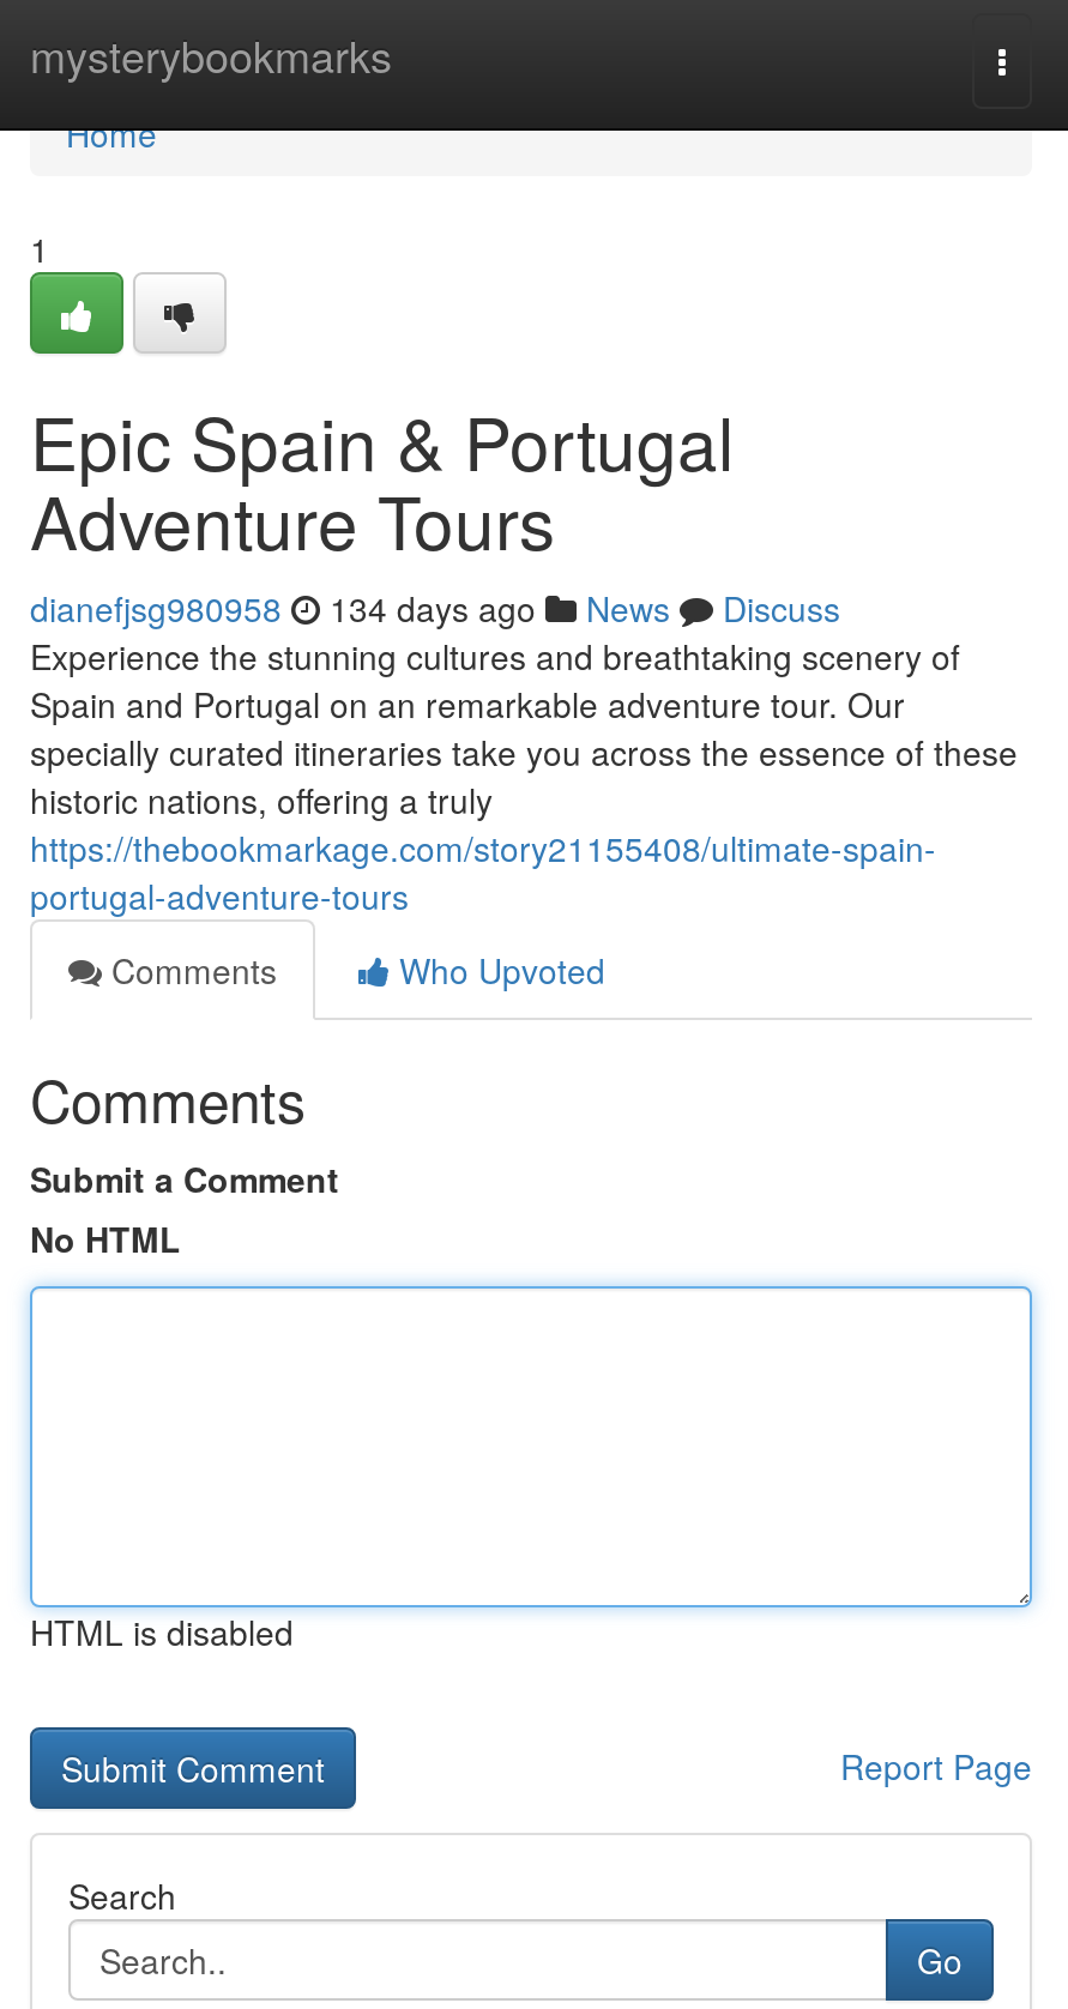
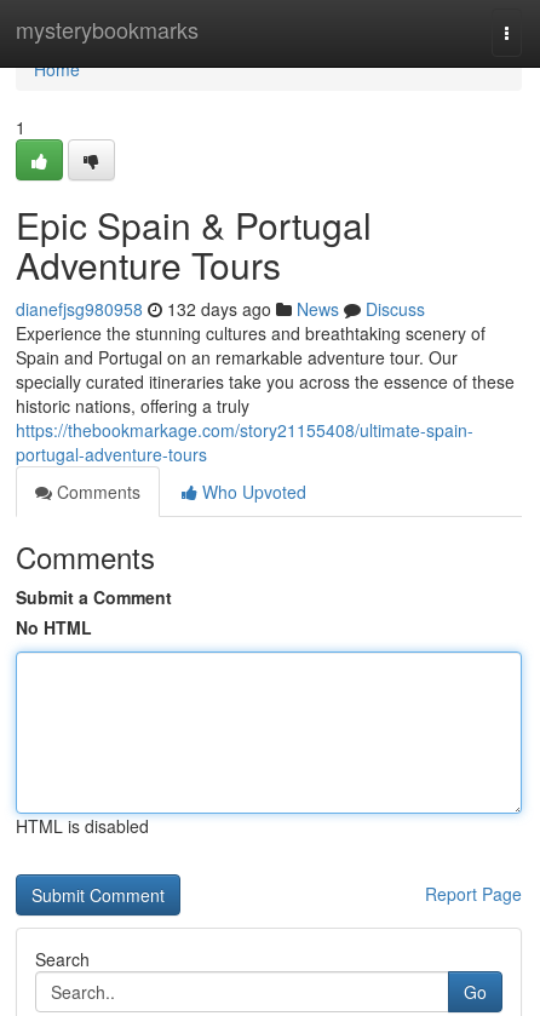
[30,584,840,632] dianefjsg980958 134 days ago News Discuss -> [16,297,425,321] dianefjsg980958 132 days ago News Discuss

